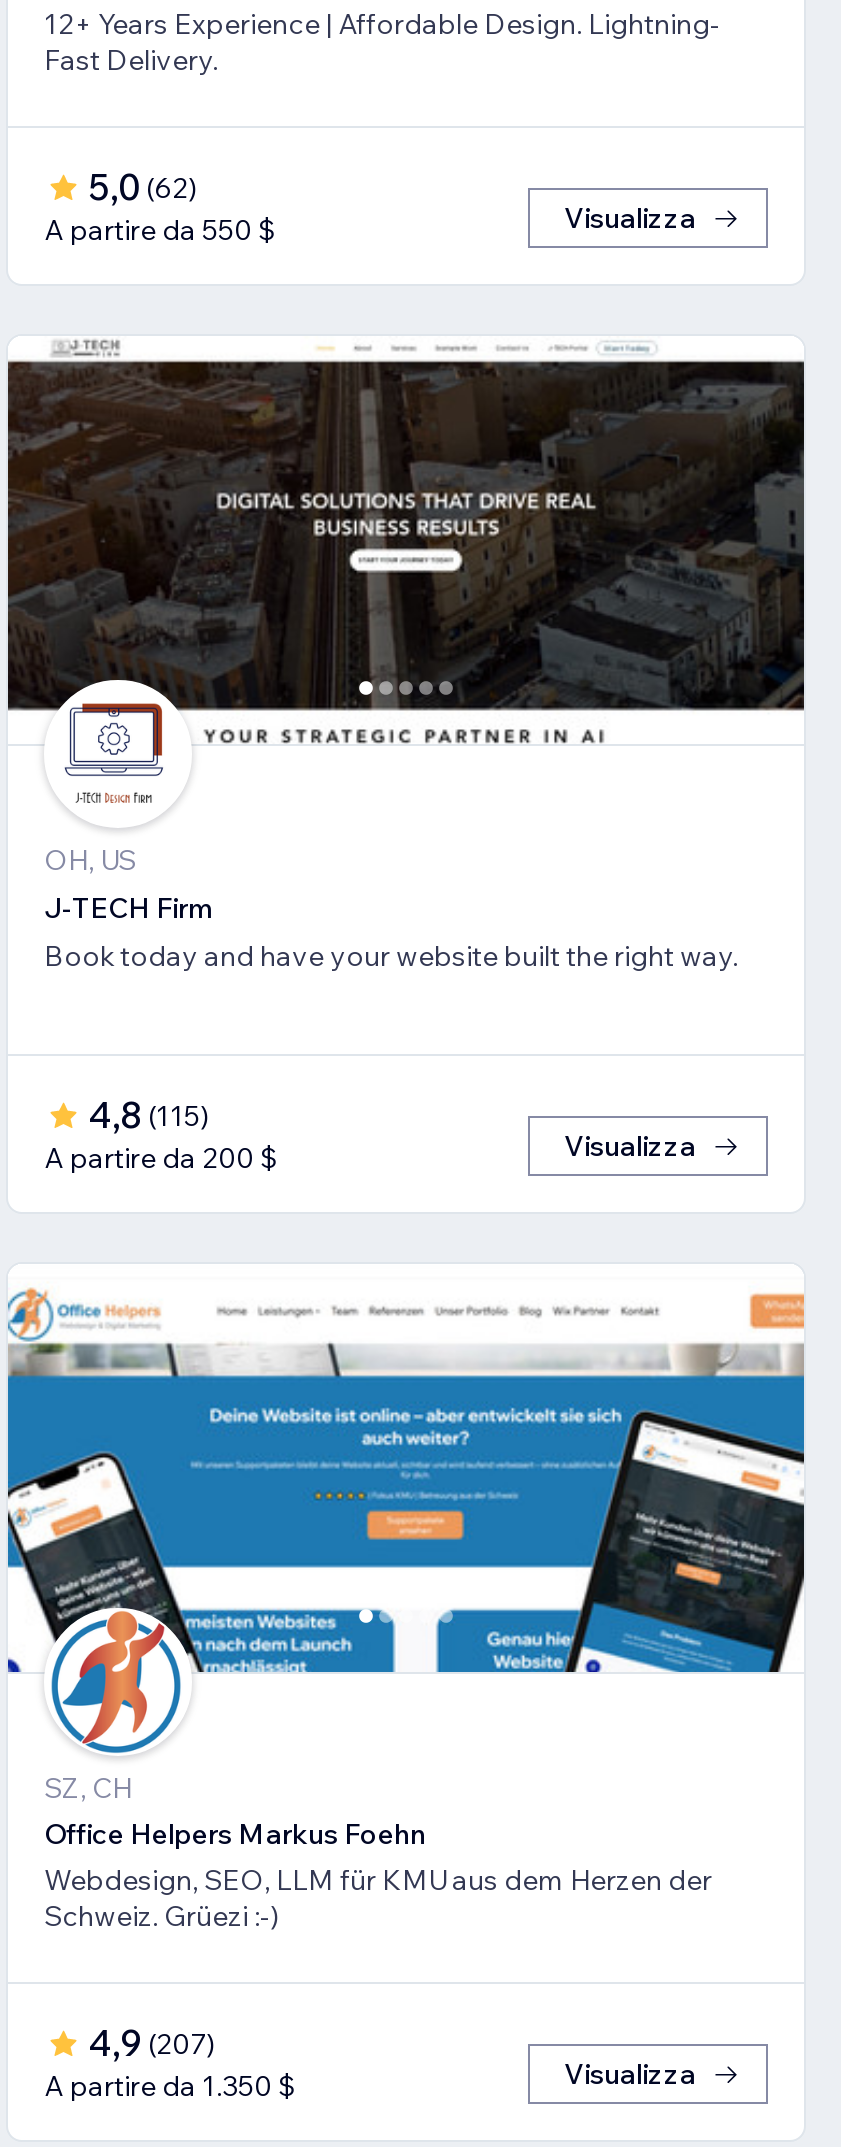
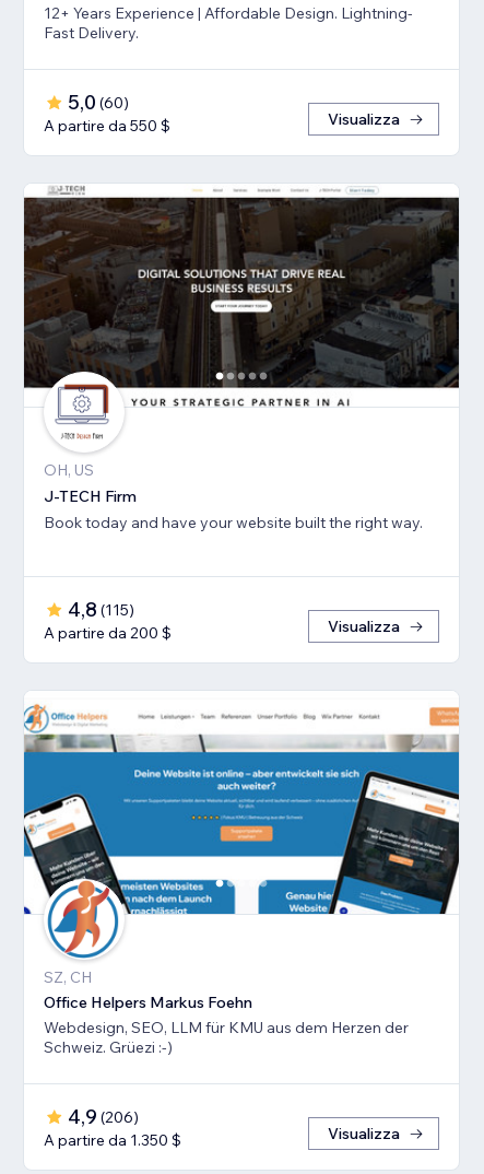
[88,164,198,210] 5,0 (62) -> [68,90,129,115] 5,0 (60)
[88,2020,216,2066] 4,9 (207) -> [68,1104,139,1129] 4,9 (206)

